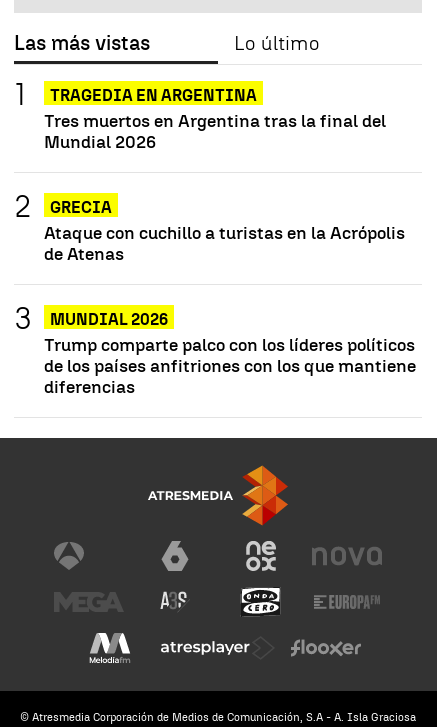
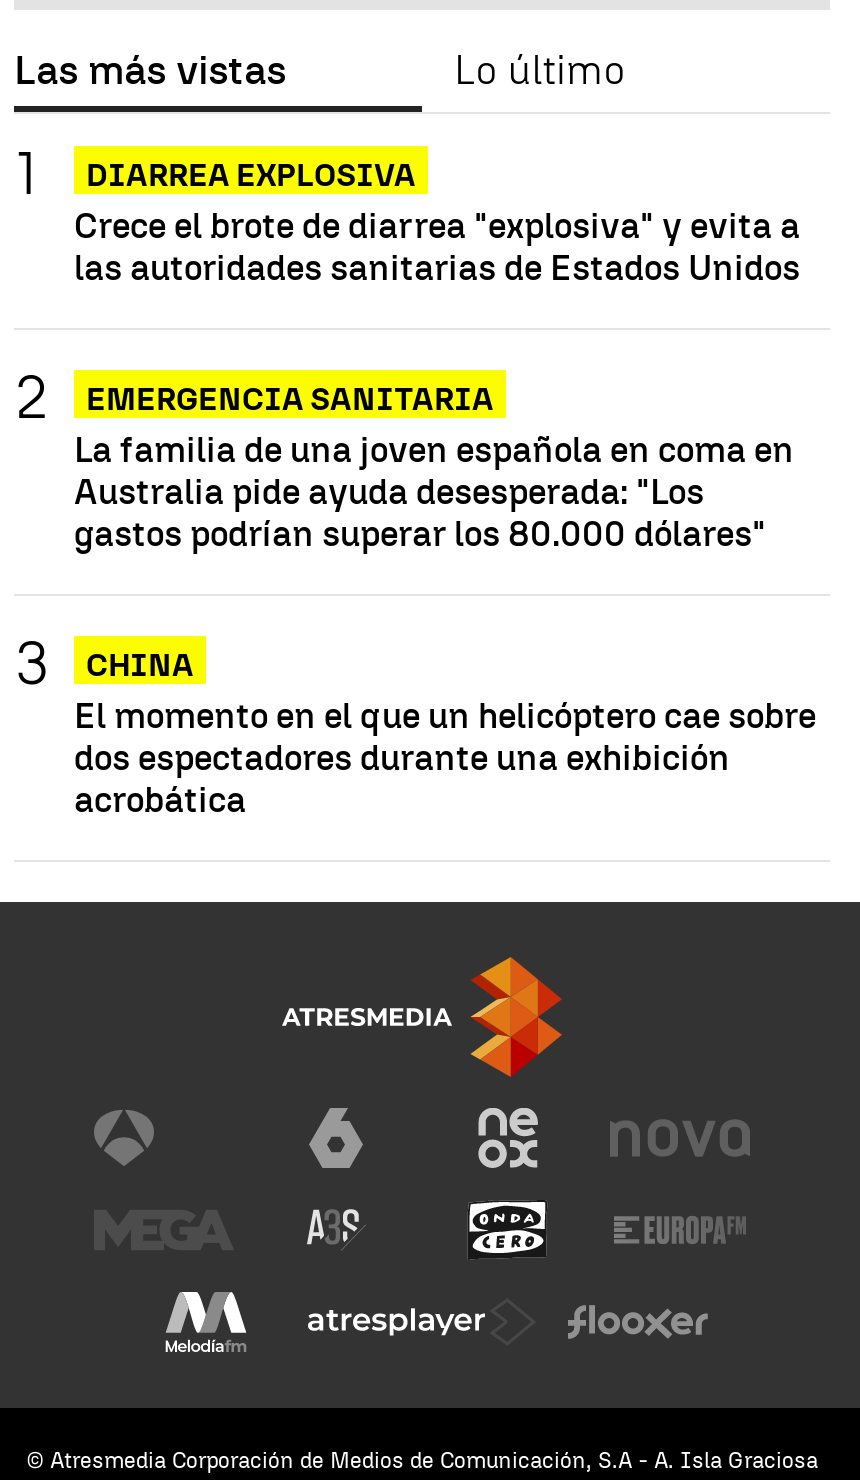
[44,86,386,152] TRAGEDIA EN ARGENTINA | Tres muertos en Argentina tras la final del | Mundial 2026 -> [74,156,800,288] DIARREA EXPLOSIVA | Crece el brote de diarrea "explosiva" y evita a | las autoridades sanitarias de Estados Unidos
[44,198,405,264] GRECIA | Ataque con cuchillo a turistas en la Acrópolis | de Atenas -> [74,380,794,554] EMERGENCIA SANITARIA | La familia de una joven española en coma en | Australia pide ayuda desesperada: "Los | gastos podrían superar los 80.000 dólares"
[44,310,416,397] MUNDIAL 2026 | Trump comparte palco con los líderes políticos | de los países anfitriones con los que mantiene | diferencias -> [74,646,816,820] CHINA | El momento en el que un helicóptero cae sobre | dos espectadores durante una exhibición | acrobática

